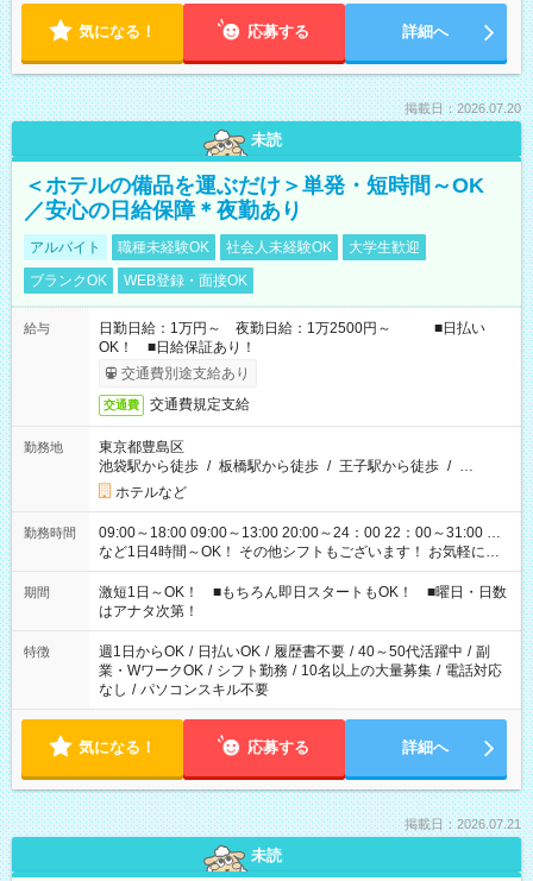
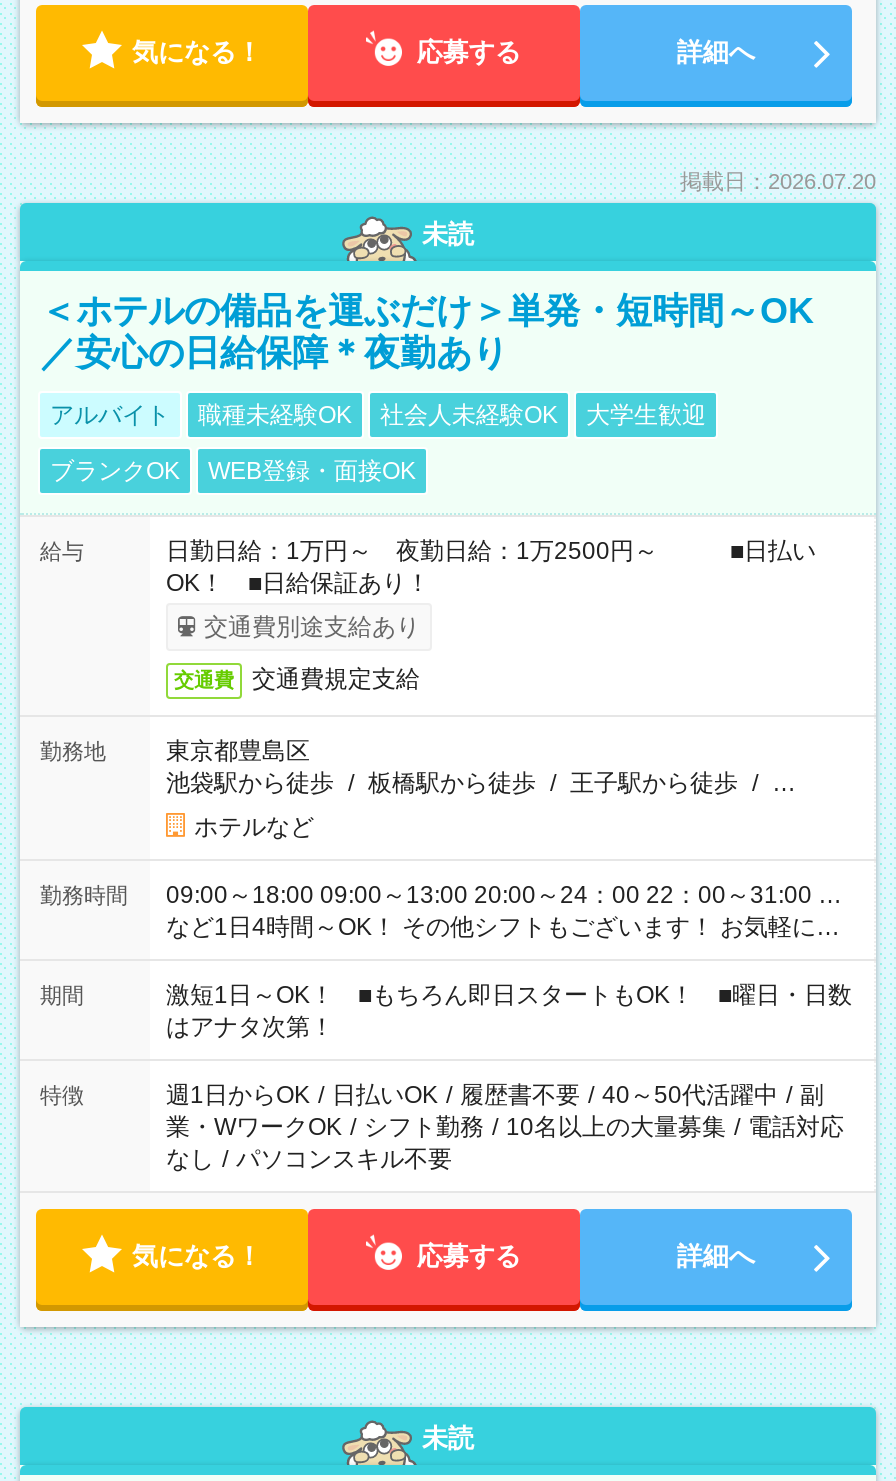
[405,817,521,831] 掲載日：2026.07.21 -> none

